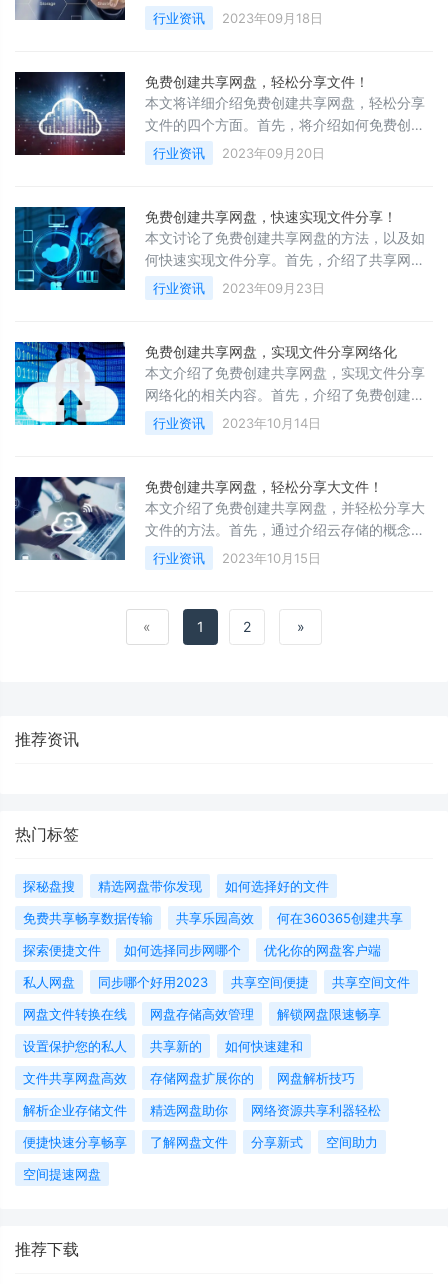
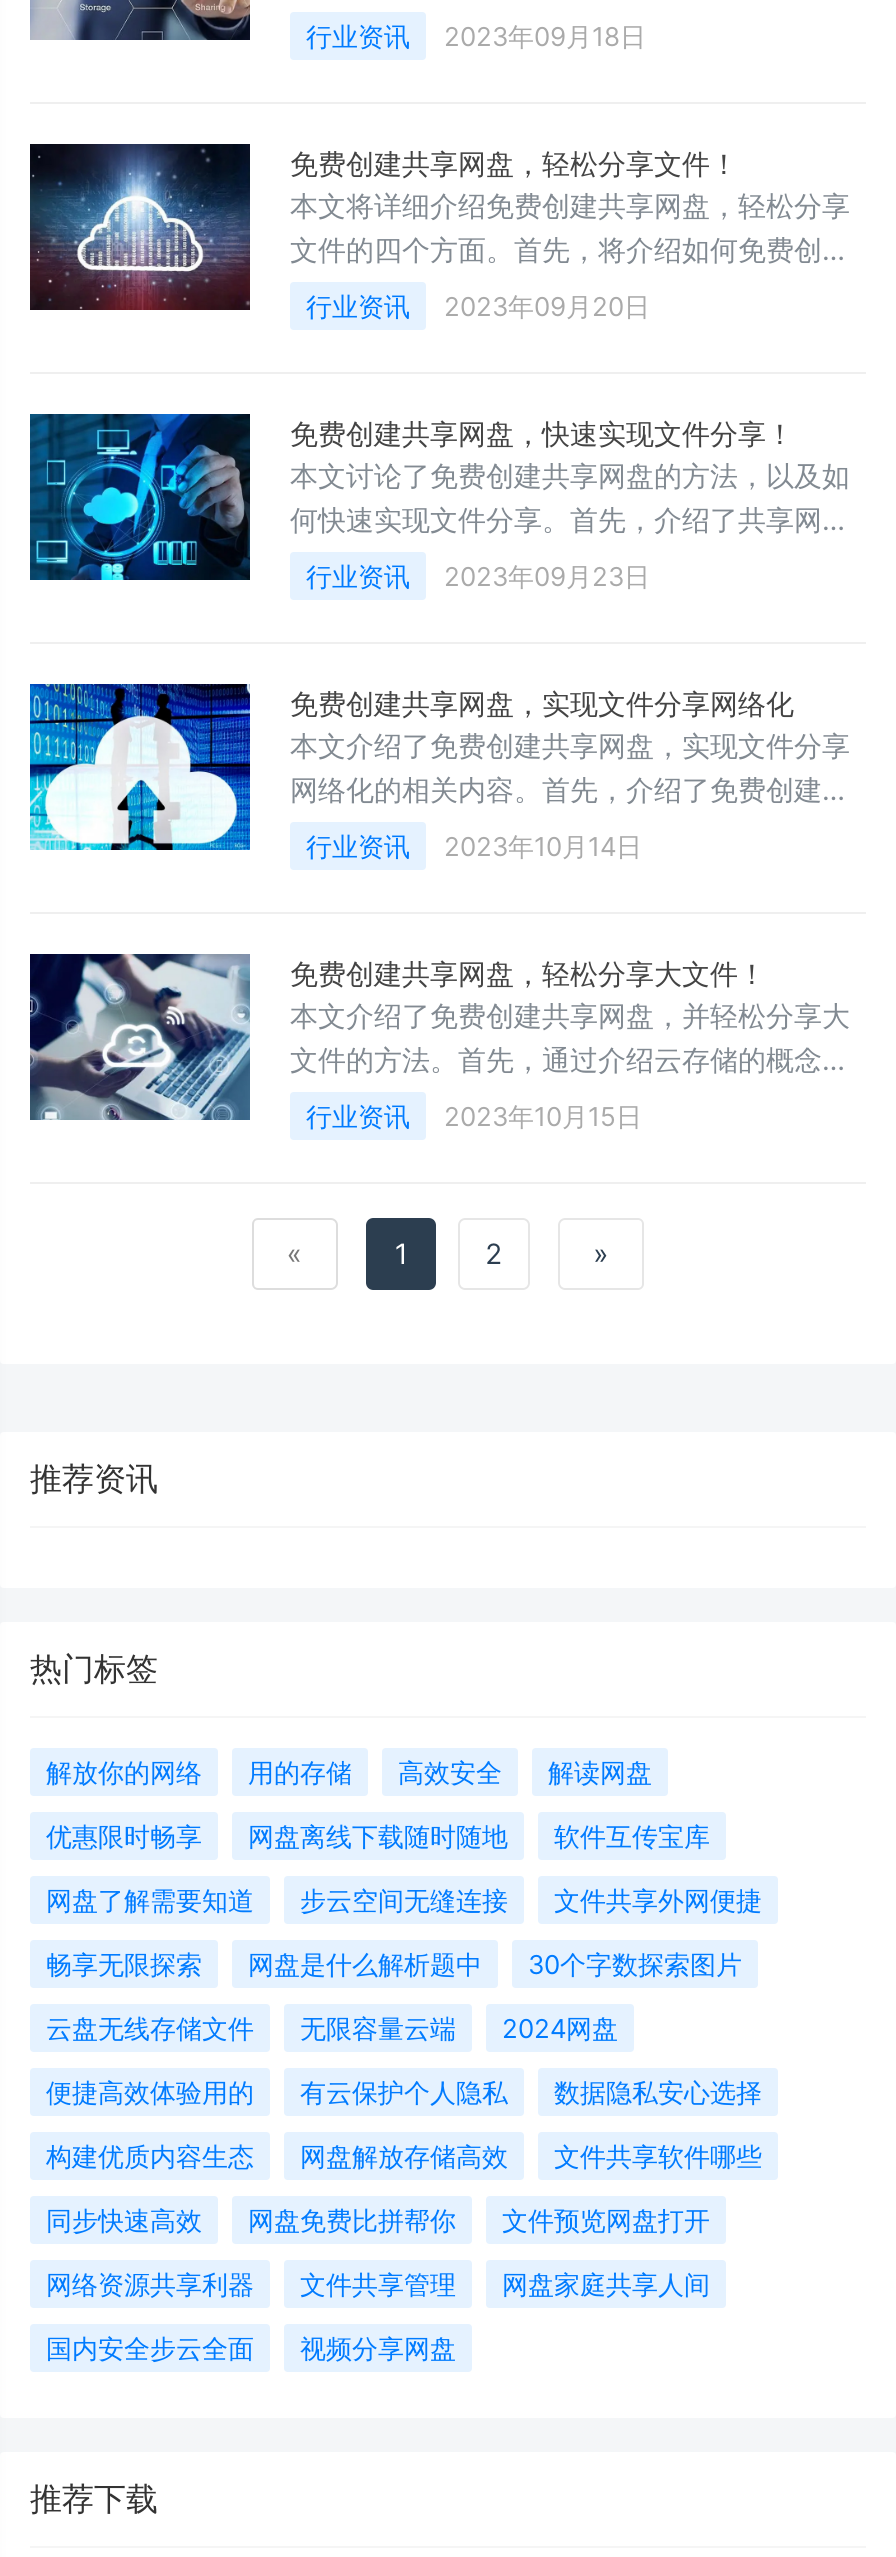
[23,878,329,894] 探秘盘搜 | 精选网盘带你发现 | 如何选择好的文件 -> [46,1756,652,1788] 解放你的网络 | 用的存储 | 高效安全 | 解读网盘
[23,910,403,926] 免费共享畅享数据传输 | 共享乐园高效 | 何在360365创建共享 -> [46,1820,710,1852] 优惠限时畅享 | 网盘离线下载随时随地 | 软件互传宝库
[23,942,381,958] 探索便捷文件 | 如何选择同步网哪个 | 优化你的网盘客户端 -> [46,1884,762,1916] 网盘了解需要知道 | 步云空间无缝连接 | 文件共享外网便捷
[23,974,410,990] 私人网盘 | 同步哪个好用2023 | 共享空间便捷 | 共享空间文件 -> [46,1948,742,1980] 畅享无限探索 | 网盘是什么解析题中 | 30个字数探索图片
[23,1006,381,1022] 网盘文件转换在线 | 网盘存储高效管理 | 解锁网盘限速畅享 -> [46,2012,618,2044] 云盘无线存储文件 | 无限容量云端 | 2024网盘
[23,1038,303,1054] 设置保护您的私人 | 共享新的 | 如何快速建和 -> [46,2076,762,2108] 便捷高效体验用的 | 有云保护个人隐私 | 数据隐私安心选择
[23,1070,355,1086] 文件共享网盘高效 | 存储网盘扩展你的 | 网盘解析技巧 -> [46,2140,762,2172] 构建优质内容生态 | 网盘解放存储高效 | 文件共享软件哪些
[23,1102,381,1118] 解析企业存储文件 | 精选网盘助你 | 网络资源共享利器轻松 -> [46,2204,710,2236] 同步快速高效 | 网盘免费比拼帮你 | 文件预览网盘打开
[23,1134,378,1150] 便捷快速分享畅享 | 了解网盘文件 | 分享新式 | 空间助力 -> [46,2268,710,2300] 网络资源共享利器 | 文件共享管理 | 网盘家庭共享人间
[23,1166,101,1182] 空间提速网盘 -> [46,2332,456,2364] 国内安全步云全面 | 视频分享网盘

